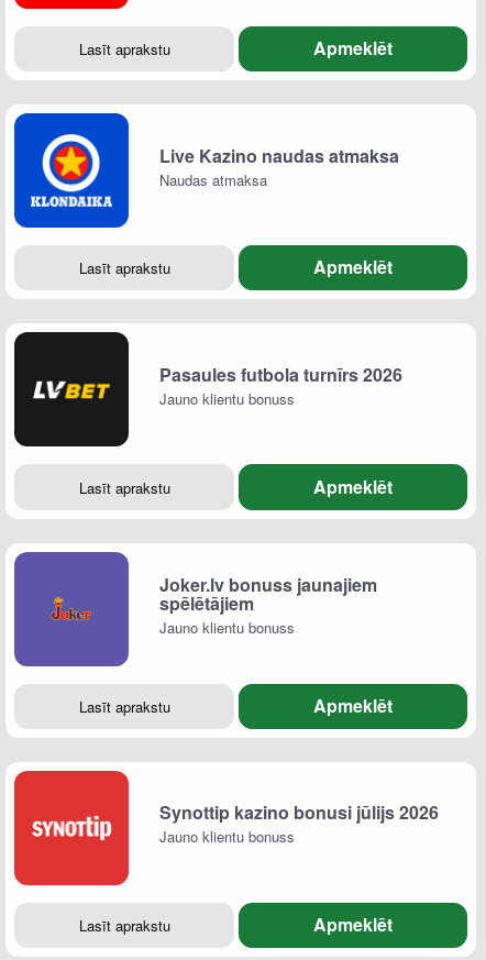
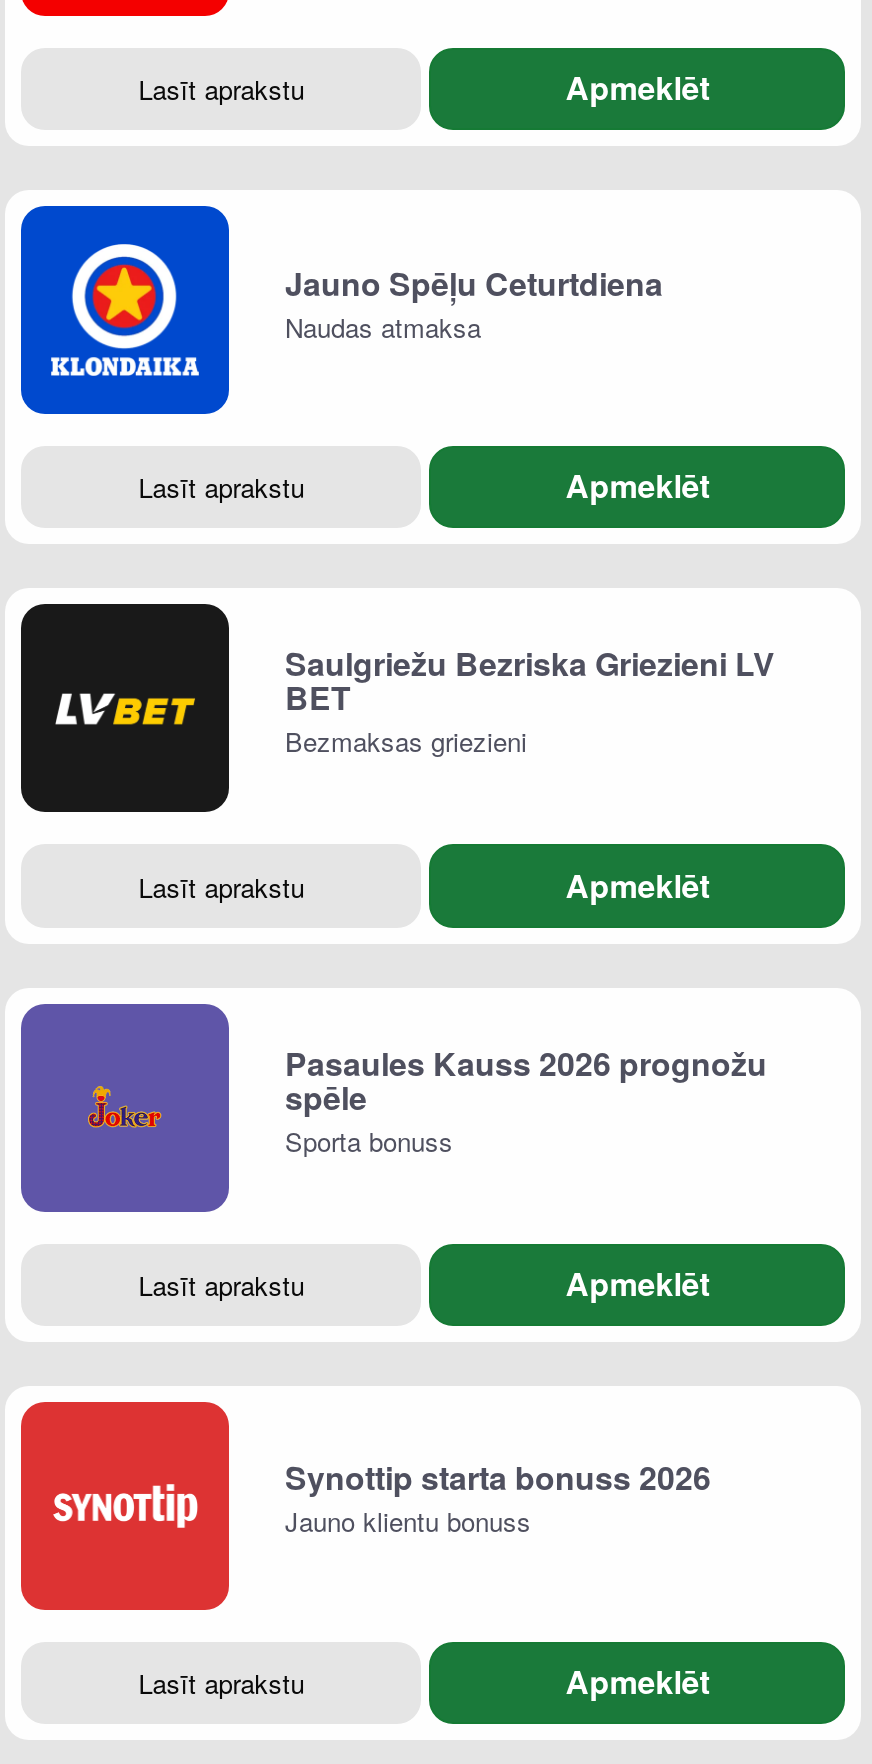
[159,143,399,168] Live Kazino naudas atmaksa -> [285,260,663,306] Jauno Spēļu Ceturtdiena
[159,362,402,409] Pasaules futbola turnīrs 2026 | Jauno klientu bonuss -> [285,641,775,761] Saulgriežu Bezriska Griezieni LV | BET | Bezmaksas griezieni
[159,571,377,637] Joker.lv bonuss jaunajiem | spēlētājiem | Jauno klientu bonuss -> [285,1039,767,1159] Pasaules Kauss 2026 prognožu | spēle | Sporta bonuss
[159,800,439,825] Synottip kazino bonusi jūlijs 2026 -> [285,1455,711,1501] Synottip starta bonuss 2026

